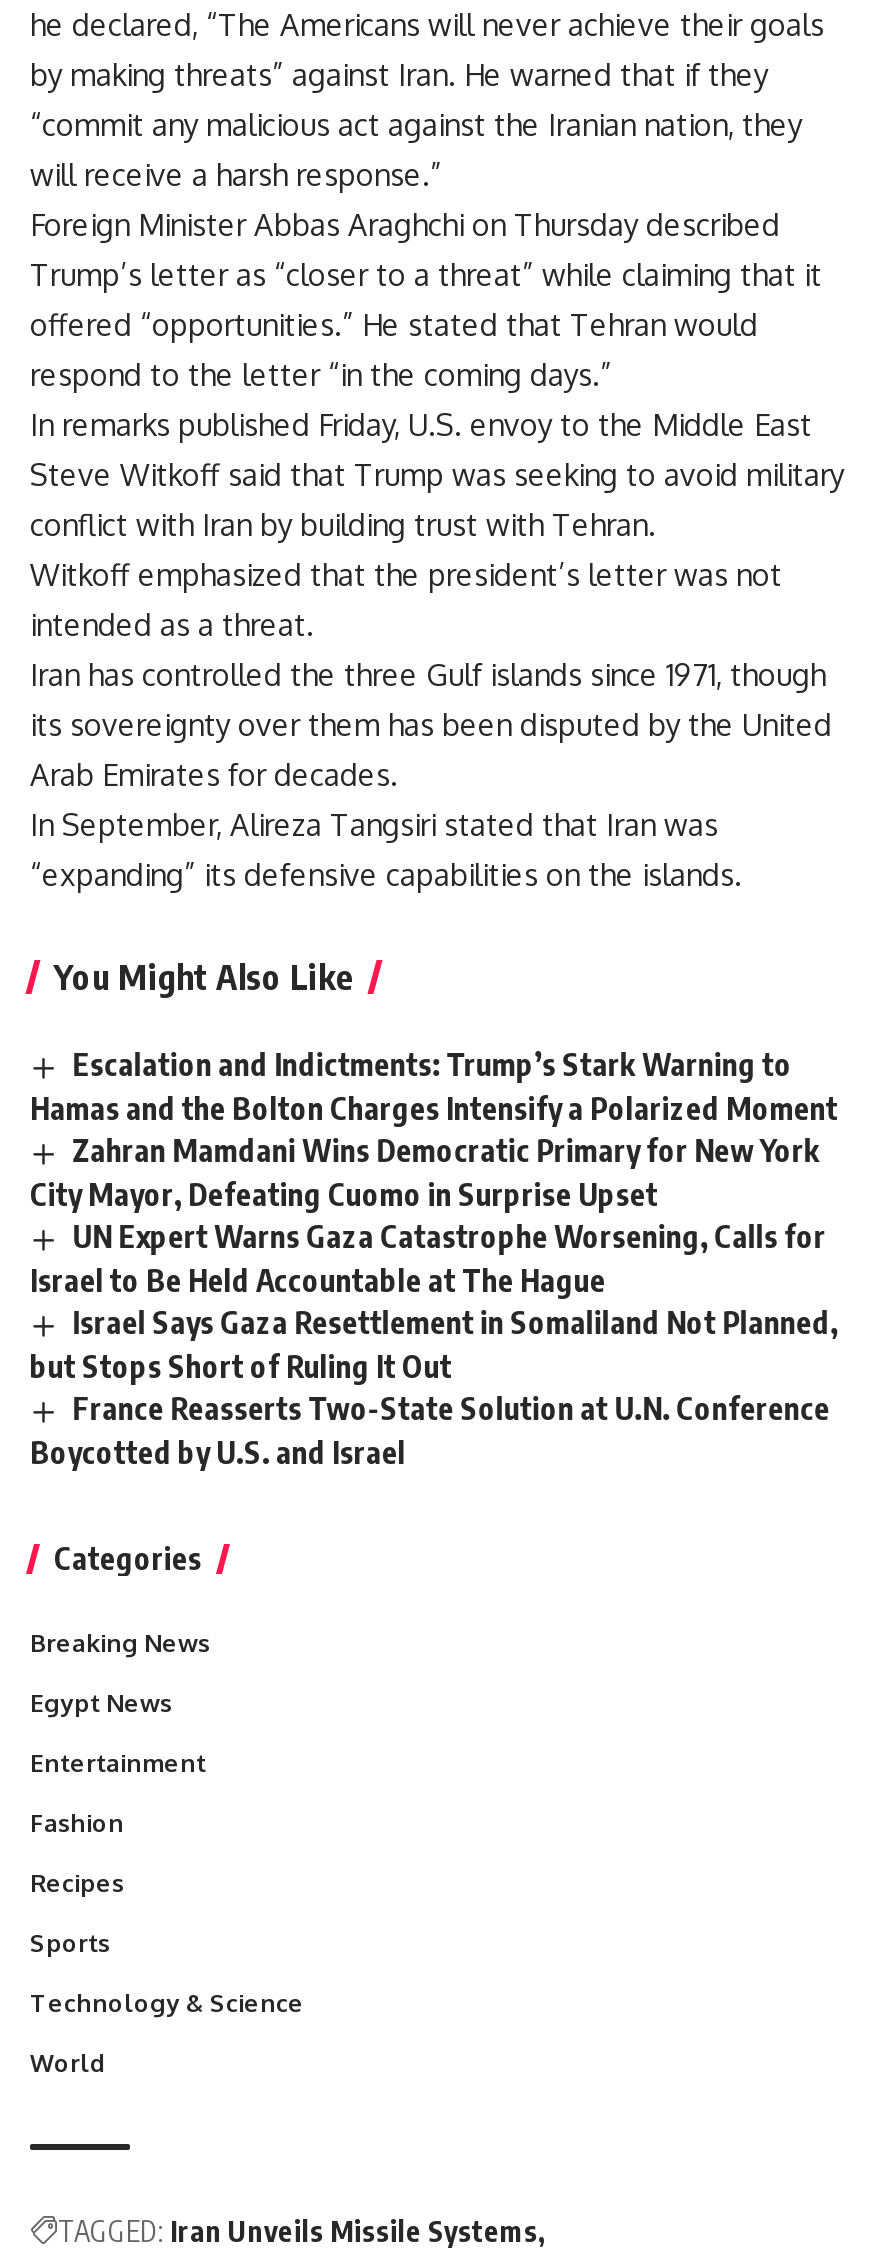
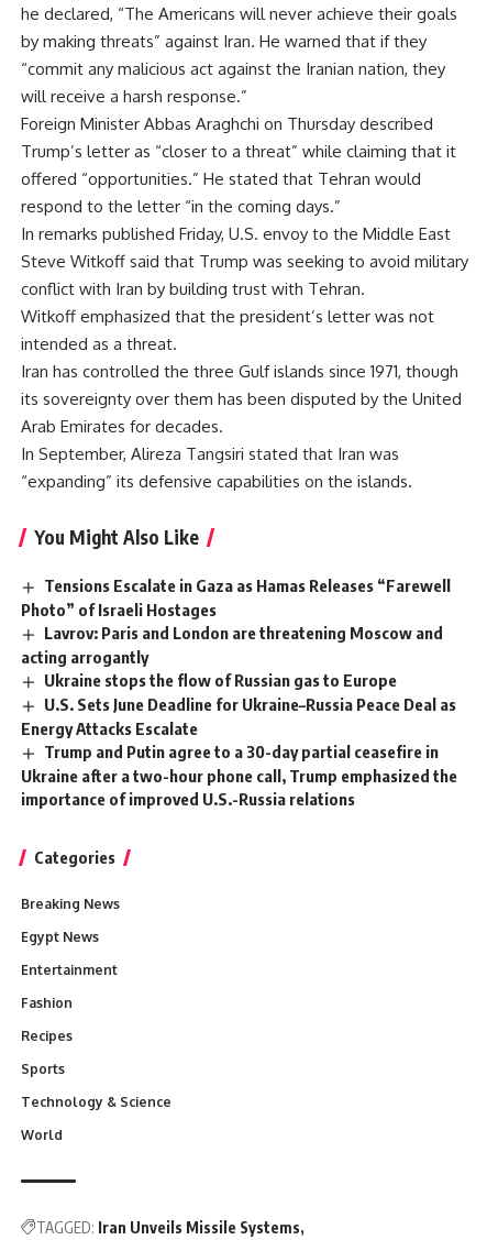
[30,1046,838,1469] Escalation and Indictments: Trump’s Stark Warning to | Hamas and the Bolton Charges Intensify a Polarized Moment | Zahran Mamdani Wins Democratic Primary for New York | City Mayor, Defeating Cuomo in Surprise Upset | UN Expert Warns Gaza Catastrophe Worsening, Calls for | Israel to Be Held Accountable at The Hague | Israel Says Gaza Resettlement in Somaliland Not Planned, | but Stops Short of Ruling It Out | France Reasserts Two-State Solution at U.N. Conference | Boycotted by U.S. and Israel -> [21,576,457,808] Tensions Escalate in Gaza as Hamas Releases “Farewell | Photo” of Israeli Hostages | Lavrov: Paris and London are threatening Moscow and | acting arrogantly | Ukraine stops the flow of Russian gas to Europe | U.S. Sets June Deadline for Ukraine–Russia Peace Deal as | Energy Attacks Escalate | Trump and Putin agree to a 30-day partial ceasefire in | Ukraine after a two-hour phone call, Trump emphasized the | importance of improved U.S.-Russia relations

